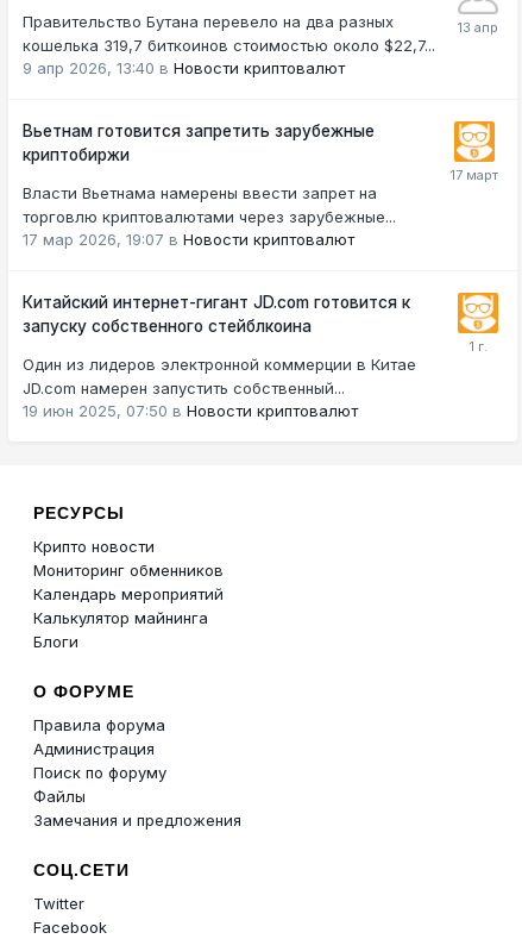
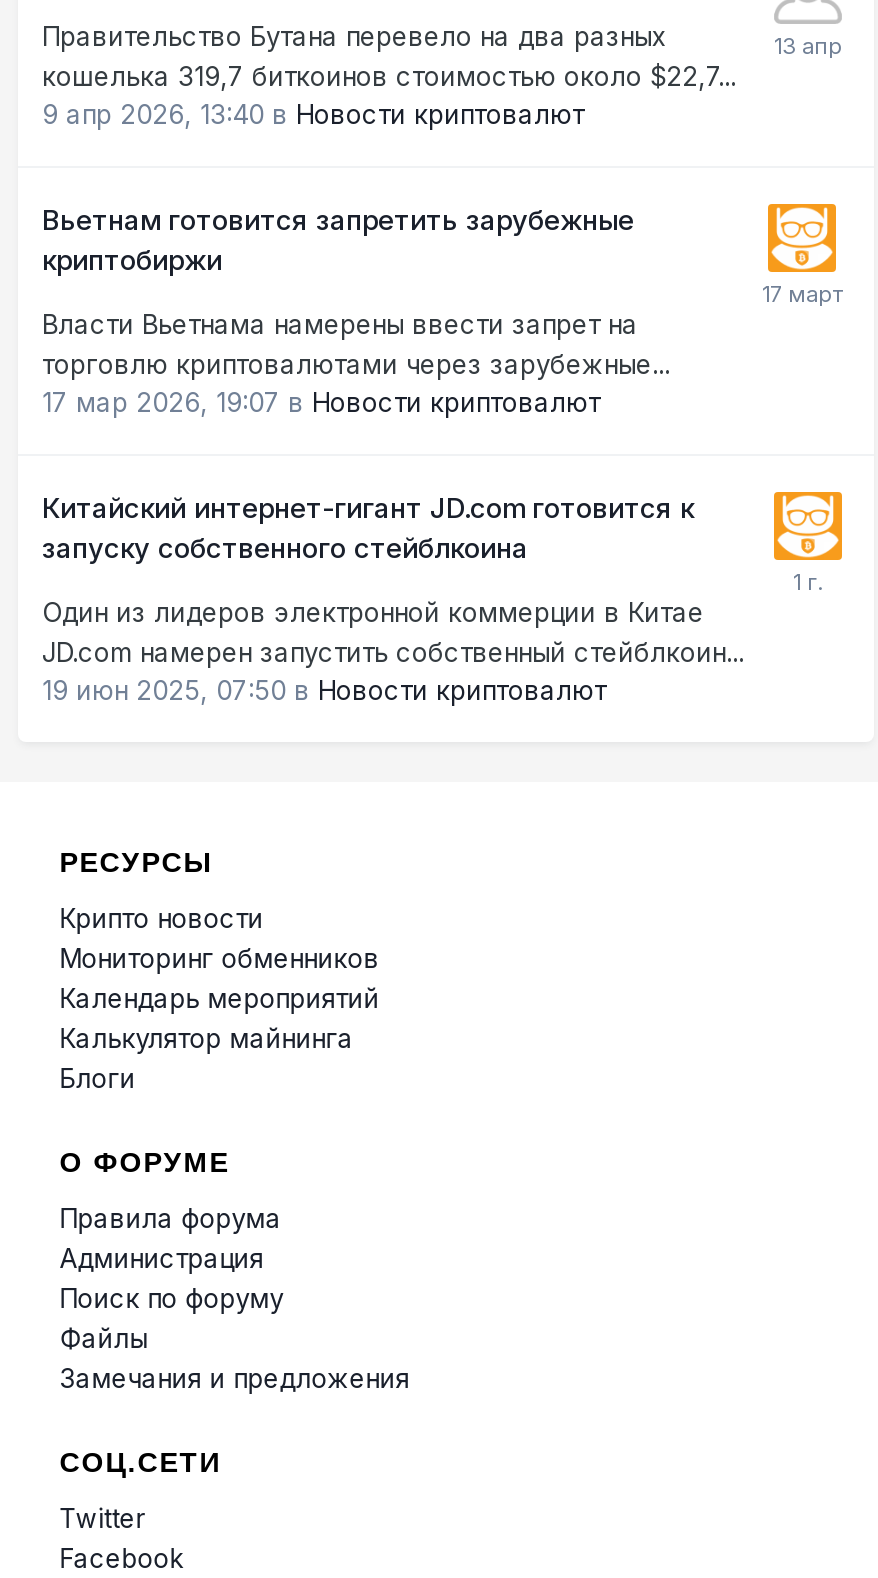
[23,378,345,397] JD.com намерен запустить собственный... -> [42,636,744,668] JD.com намерен запустить собственный стейблкоин...

